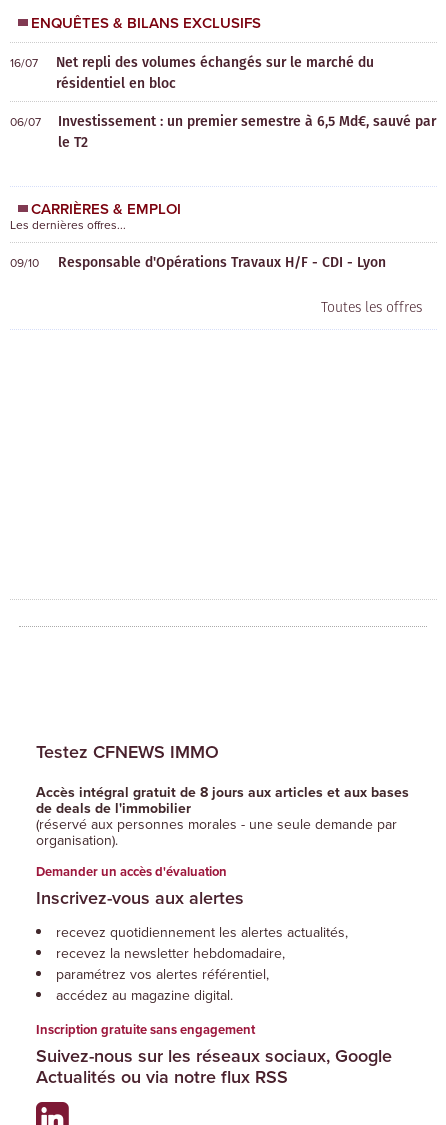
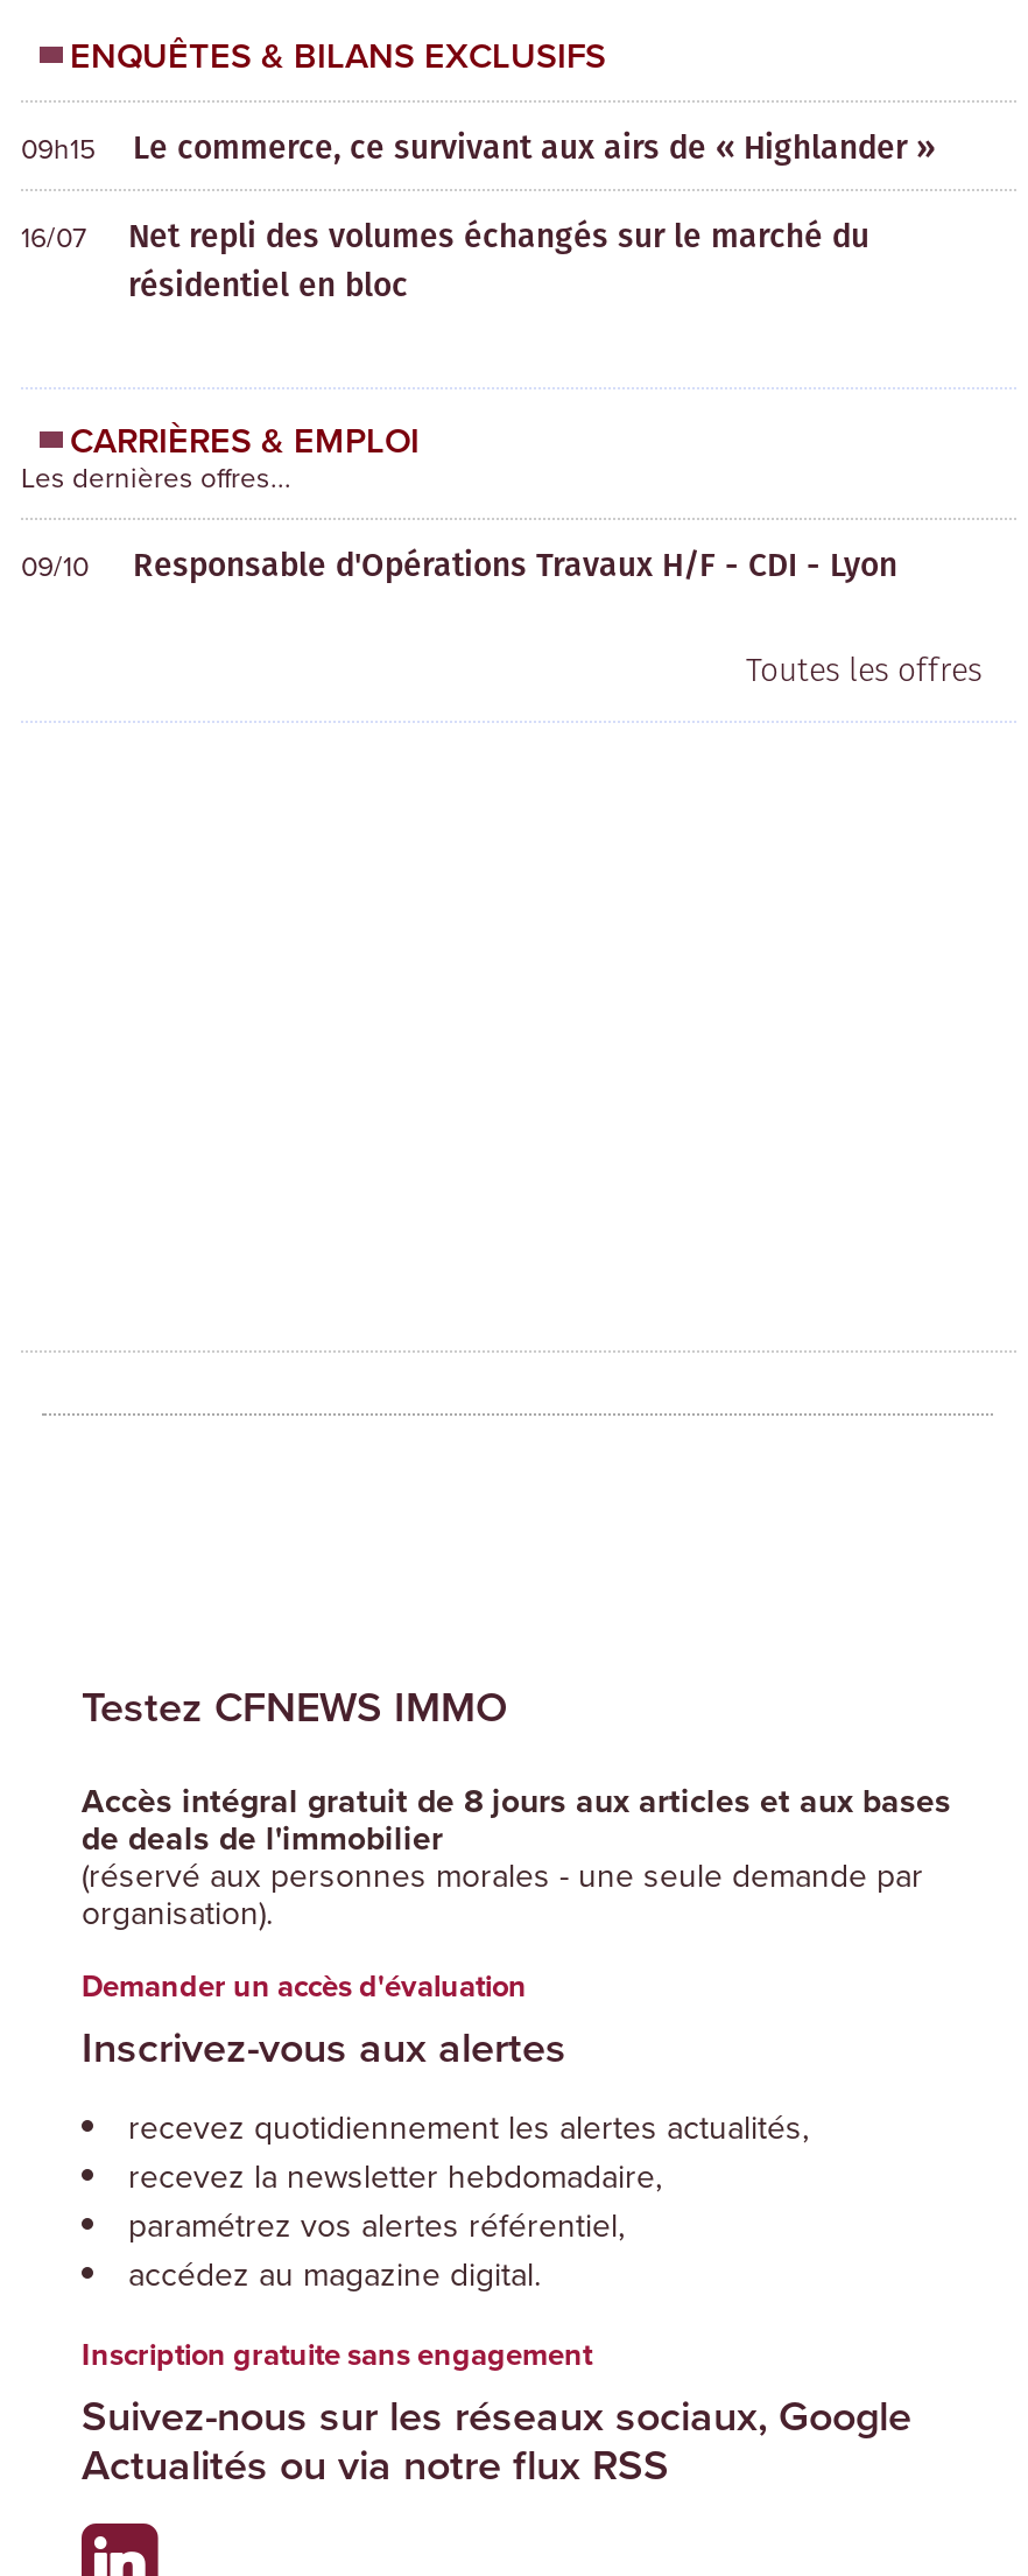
none -> [21,122,935,170] 09h15 | Le commerce, ce survivant aux airs de « Highlander »
moved [10,51,374,93] -> [21,210,869,308]: 16/07 | Net repli des volumes échangés sur le marché du | résidentiel en bloc
[10,110,436,152] 06/07 | Investissement : un premier semestre à 6,5 Md€, sauvé par | le T2 -> none

